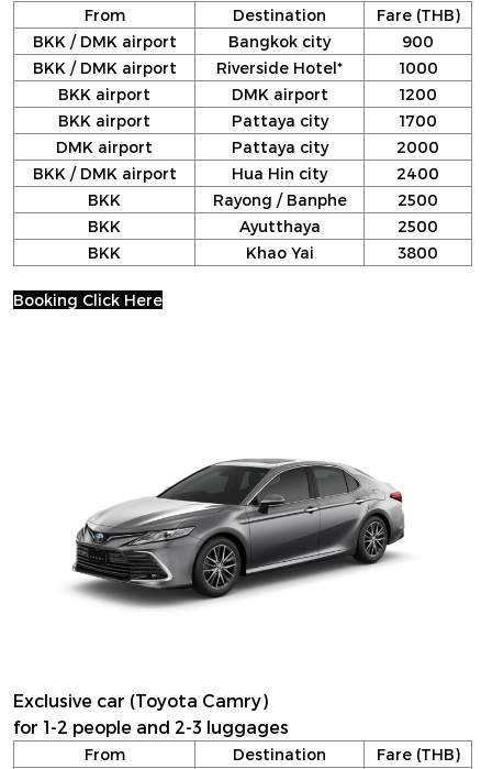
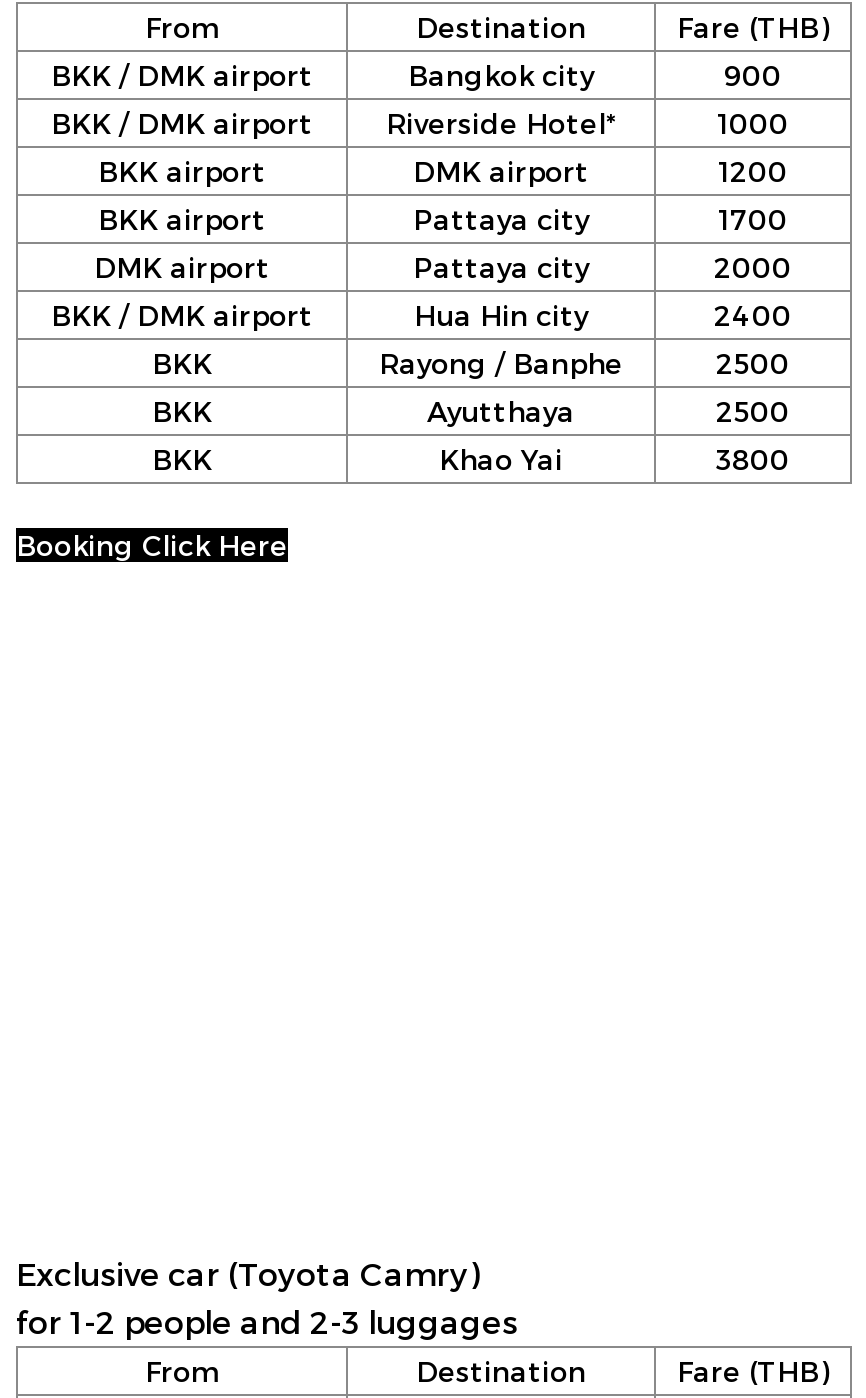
[71,458,405,609] [image] -> none

